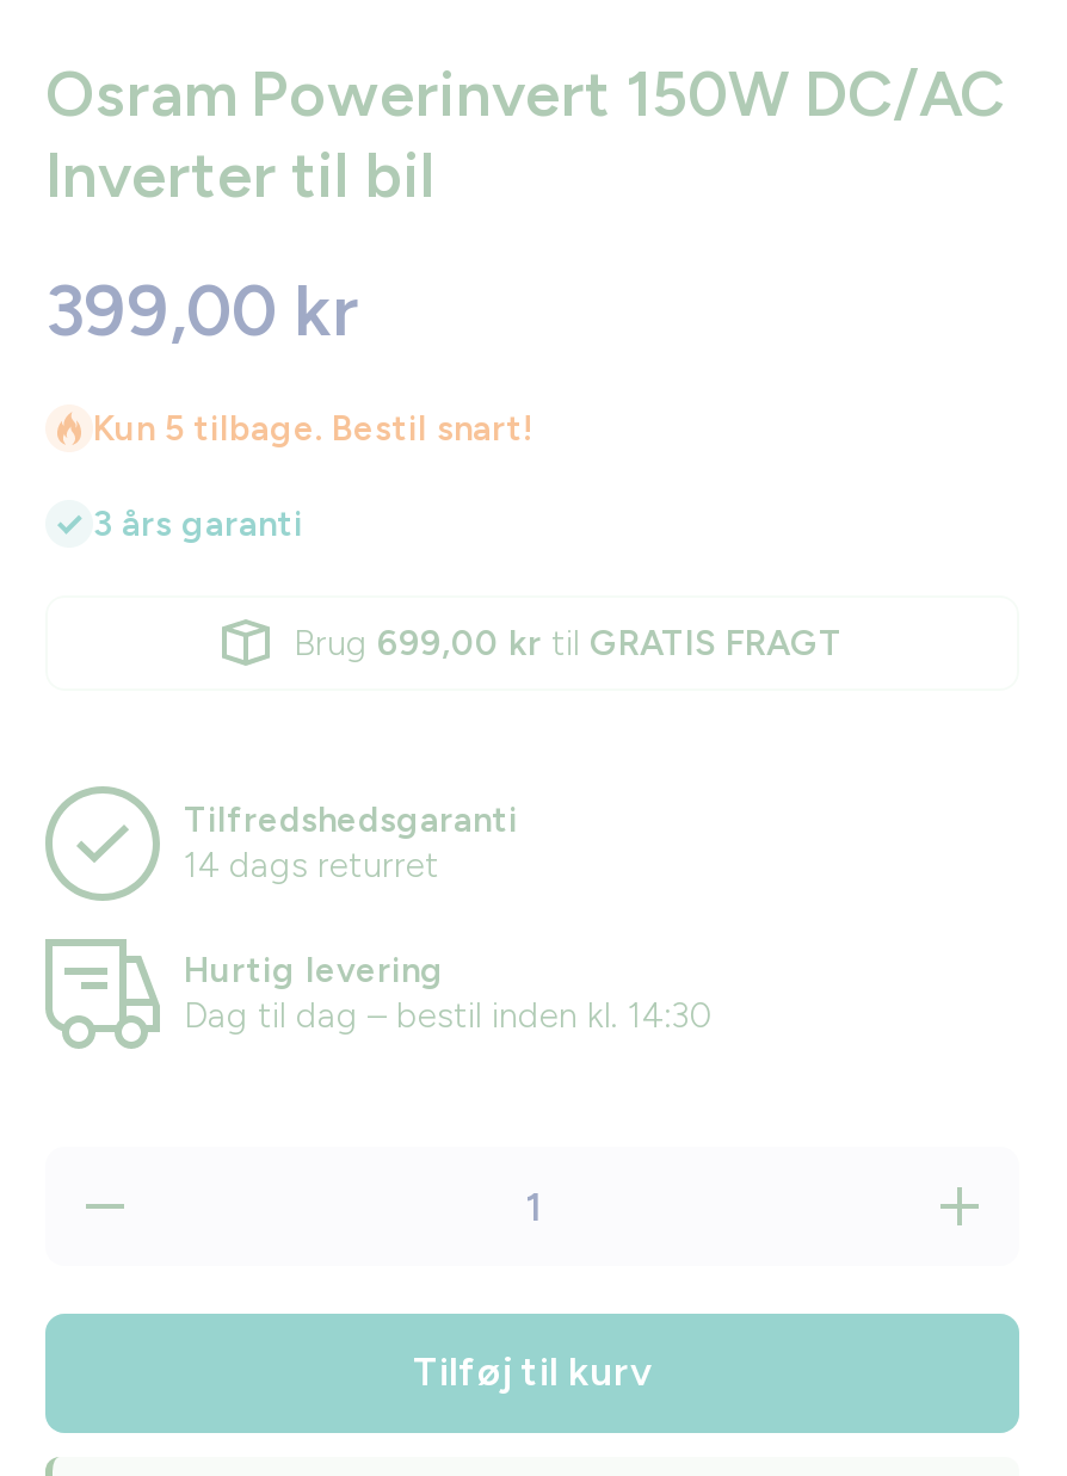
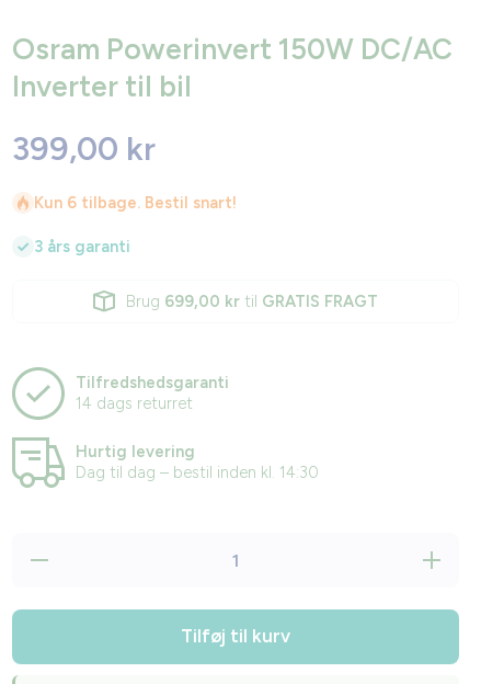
[93,406,532,449] Kun 5 tilbage. Bestil snart! -> [34,193,237,212] Kun 6 tilbage. Bestil snart!

